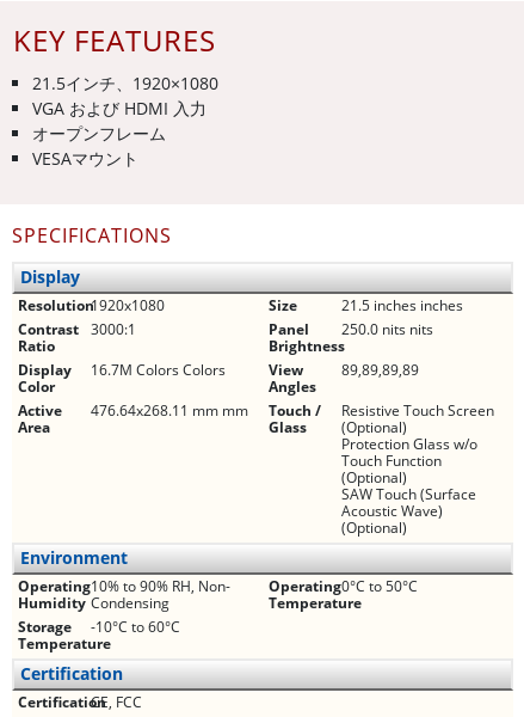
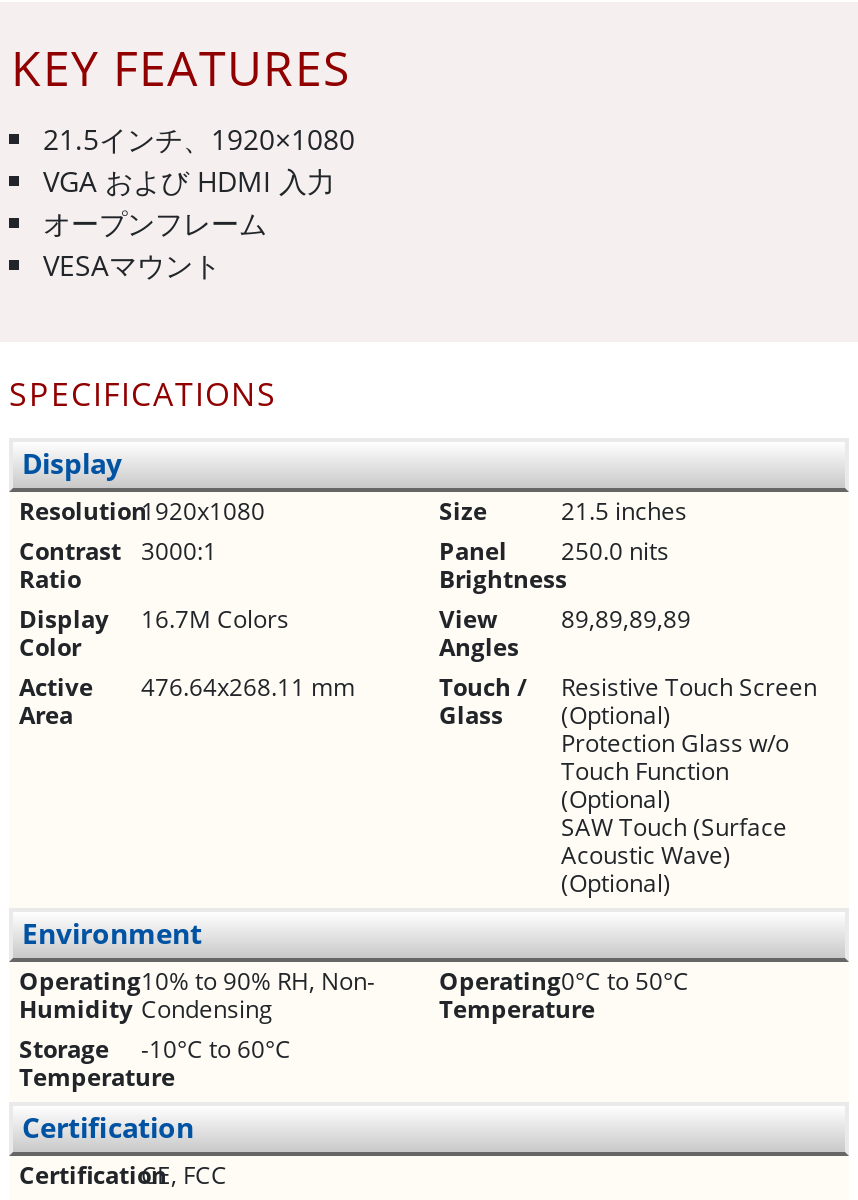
[341,295,463,315] 21.5 inches inches -> [561,494,687,528] 21.5 inches
[269,319,433,339] Panel 250.0 nits nits -> [439,534,669,568] Panel 250.0 nits
[91,359,226,380] 16.7M Colors Colors -> [141,602,289,636] 16.7M Colors
[91,400,248,420] 476.64x268.11 mm mm -> [141,670,355,704] 476.64x268.11 mm

